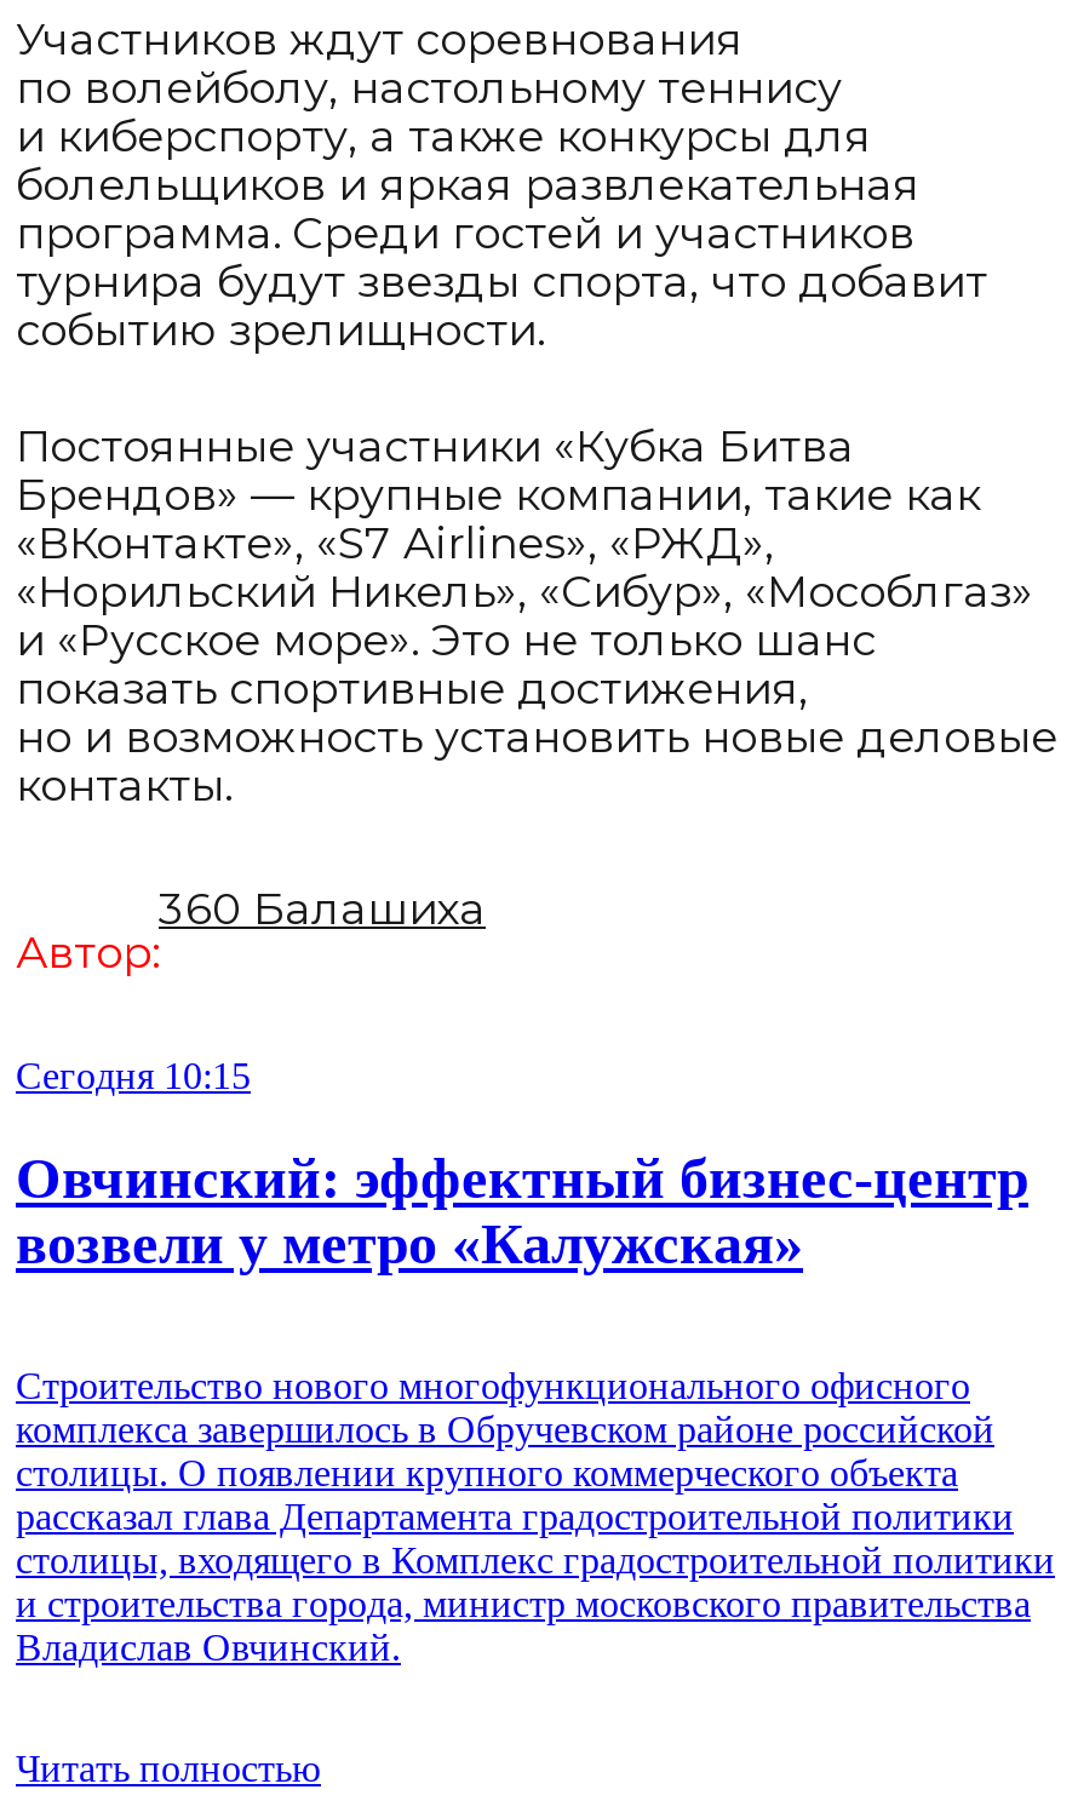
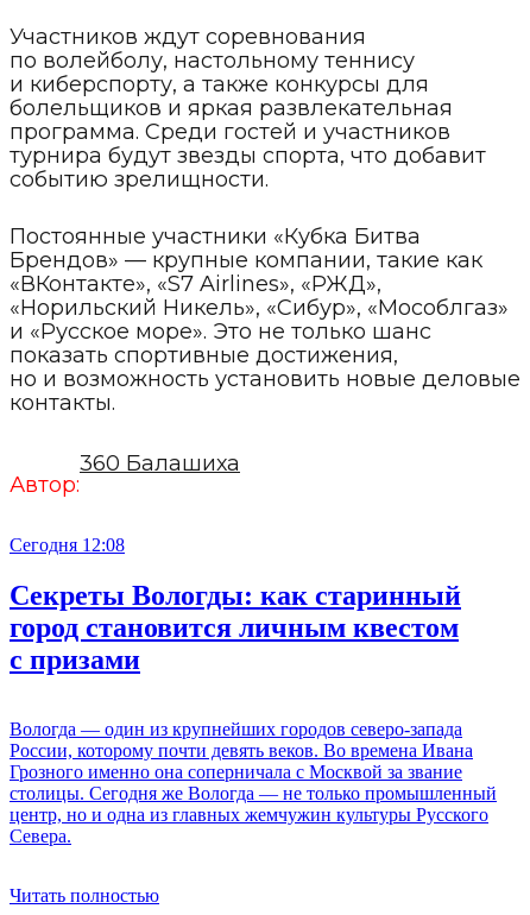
[16,1054,251,1096] Сегодня 10:15 -> [10,535,125,555] Сегодня 12:08
[16,1146,1028,1275] Овчинский: эффектный бизнес-центр | возвели у метро «Калужская» -> [10,580,461,675] Секреты Вологды: как старинный | город становится личным квестом | с призами
[16,1364,1055,1667] Строительство нового многофункционального офисного | комплекса завершилось в Обручевском районе российской | столицы. О появлении крупного коммерческого объекта | рассказал глава Департамента градостроительной политики | столицы, входящего в Комплекс градостроительной политики | и строительства города, министр московского правительства | Владислав Овчинский. -> [10,718,497,846] Вологда — один из крупнейших городов северо-запада | России, которому почти девять веков. Во времена Ивана | Грозного именно она соперничала с Москвой за звание | столицы. Сегодня же Вологда — не только промышленный | центр, но и одна из главных жемчужин культуры Русского | Севера.

